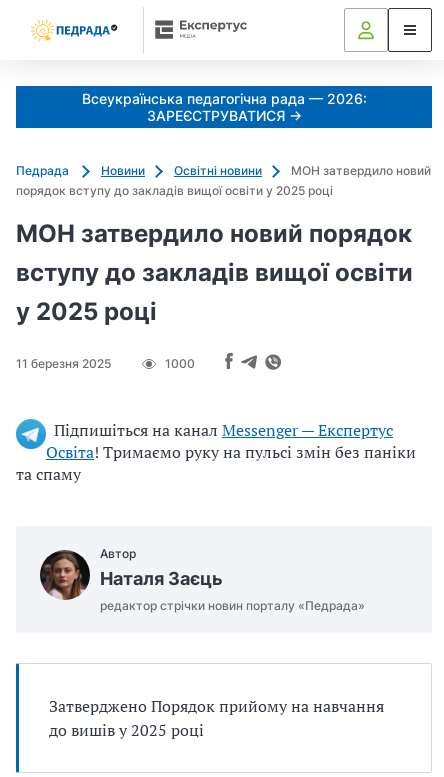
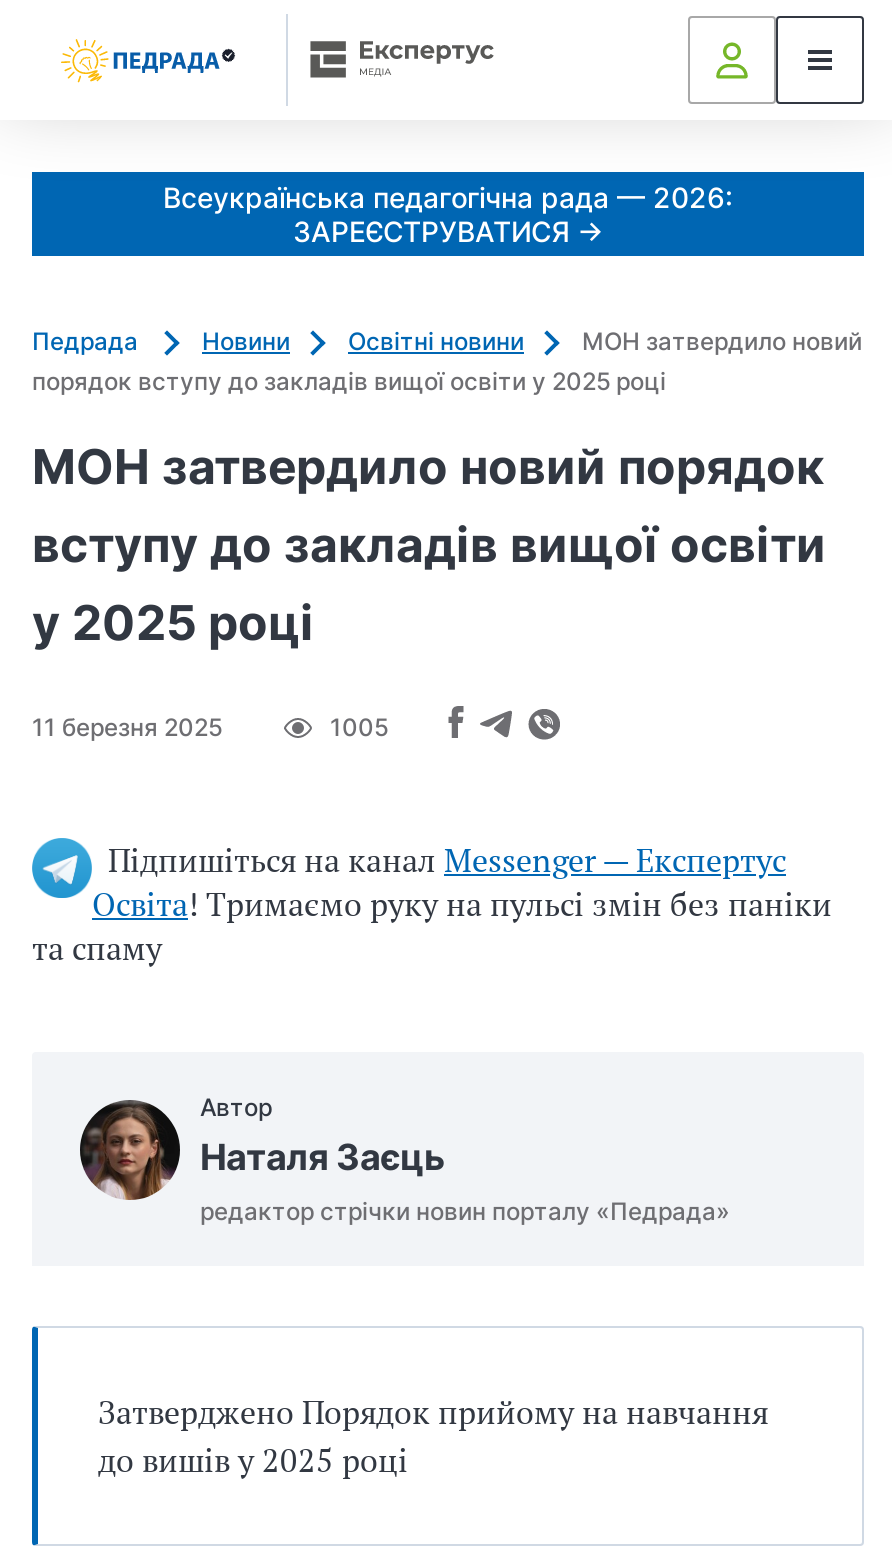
[165,356,195,371] 1000 -> [330,712,388,742] 1005

